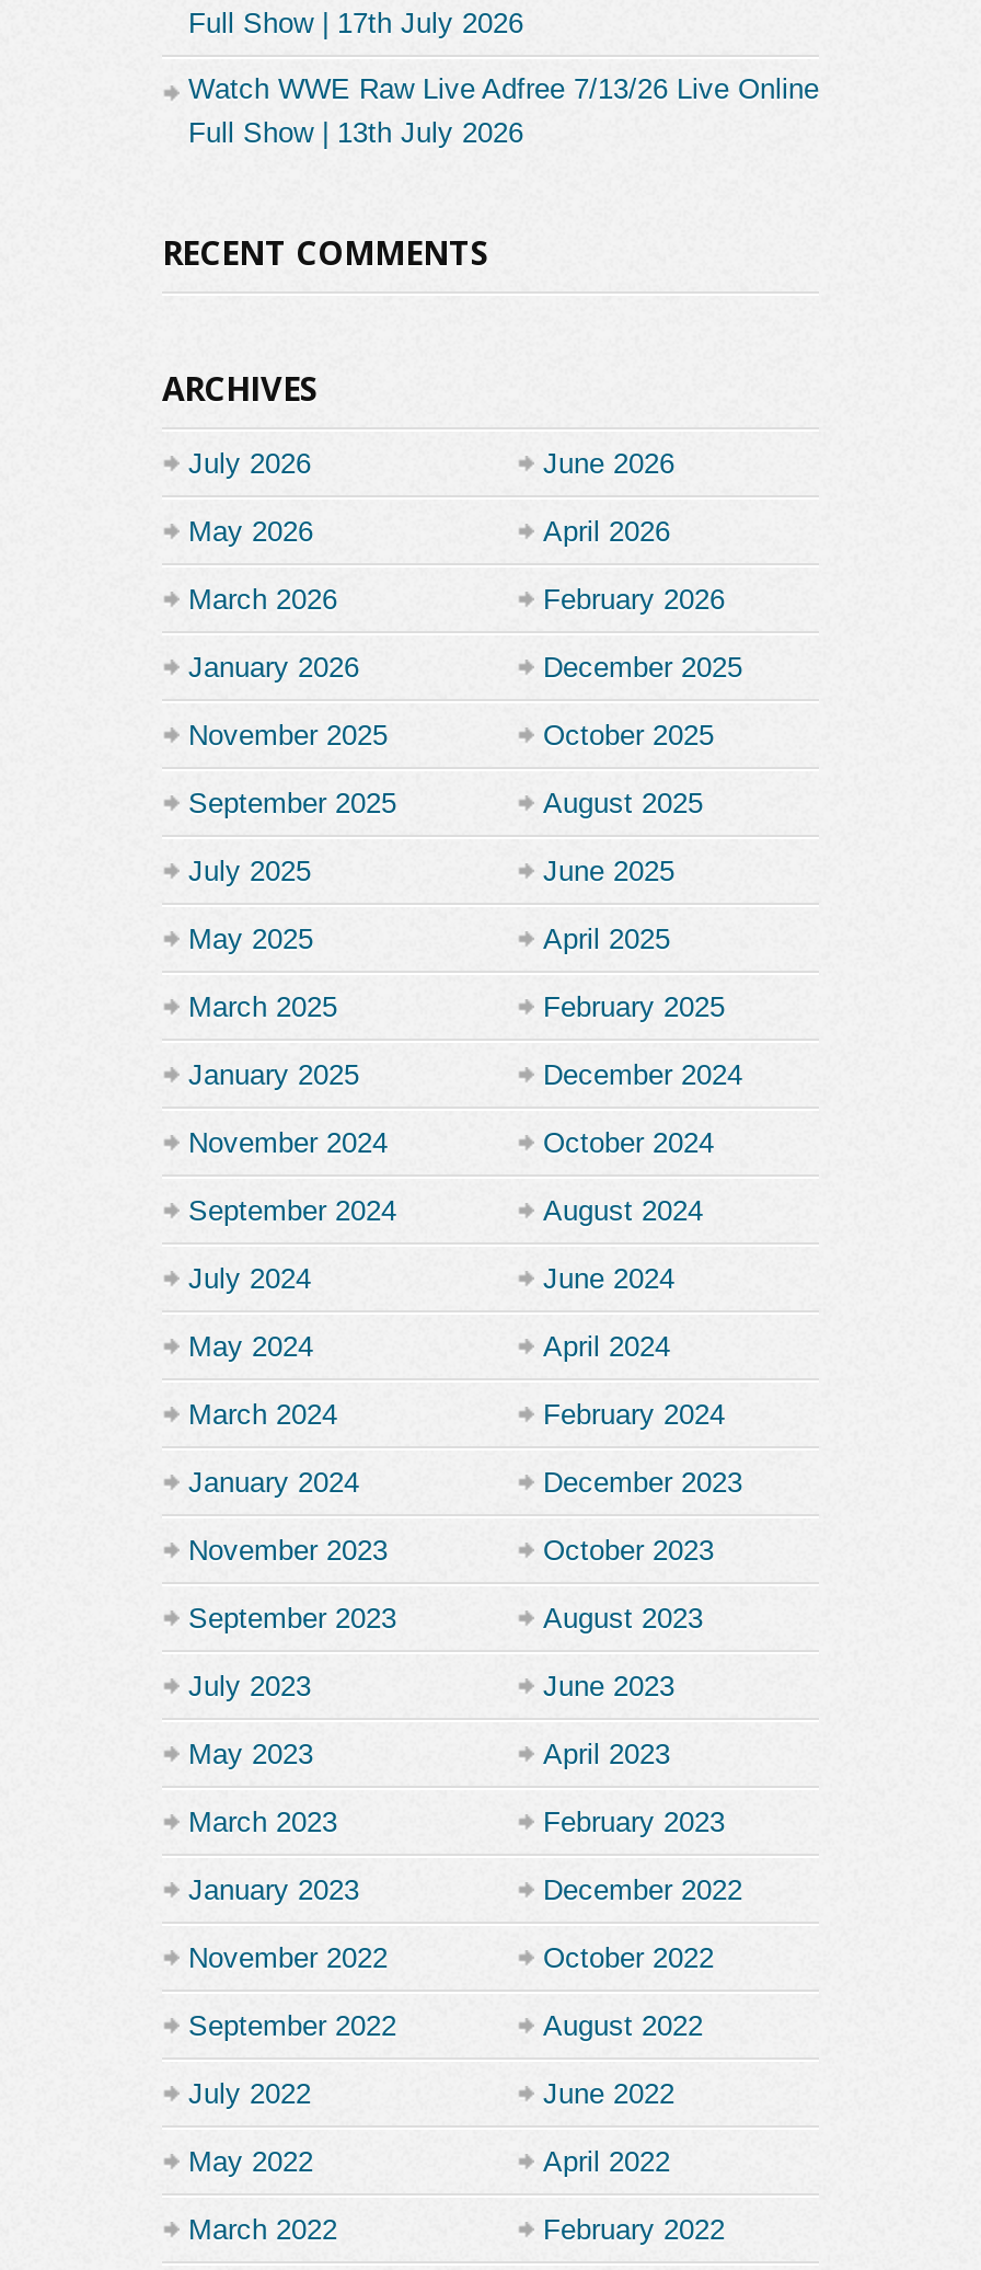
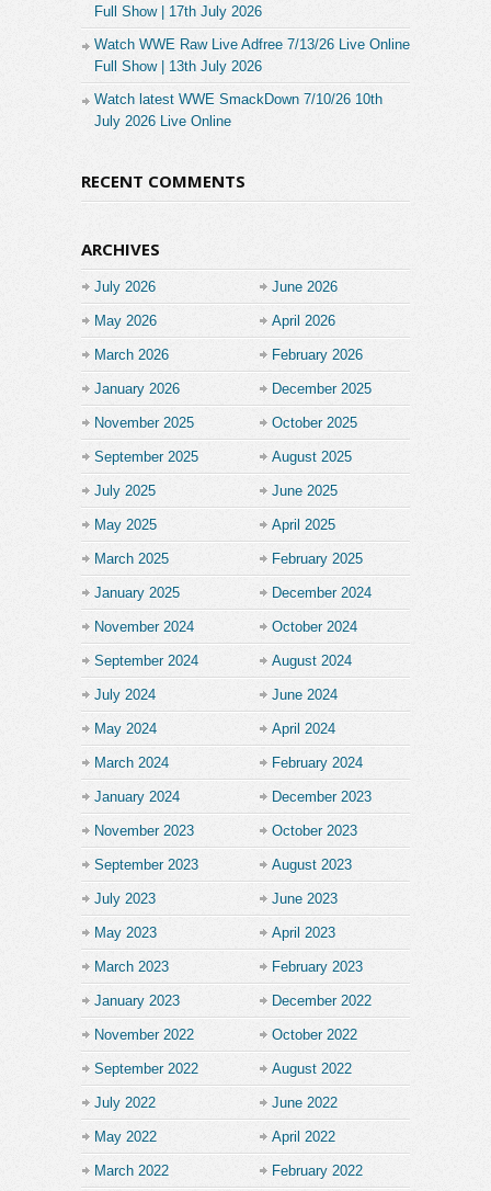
none -> [94,91,382,129] Watch latest WWE SmackDown 7/10/26 10th | July 2026 Live Online

